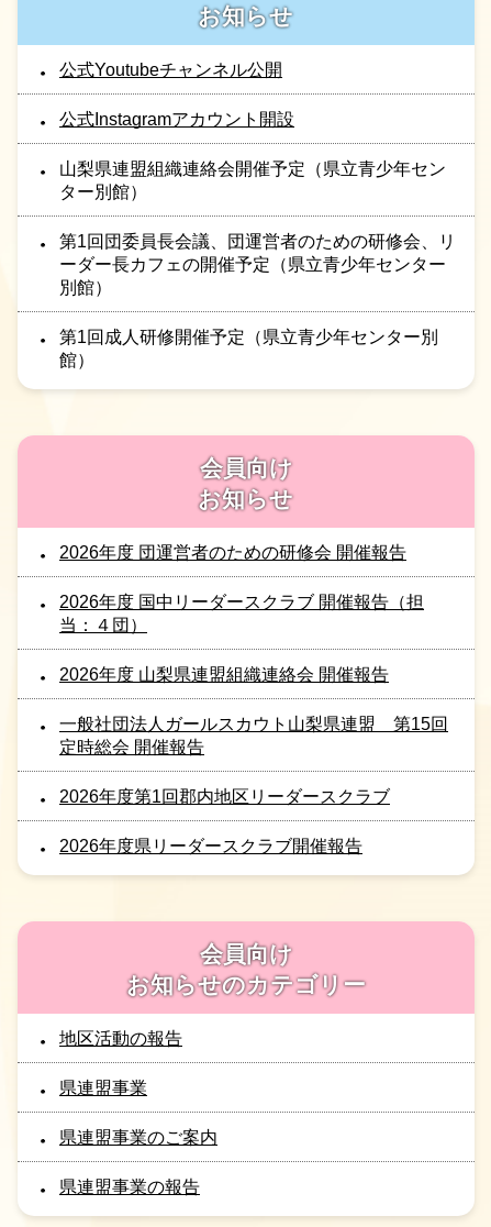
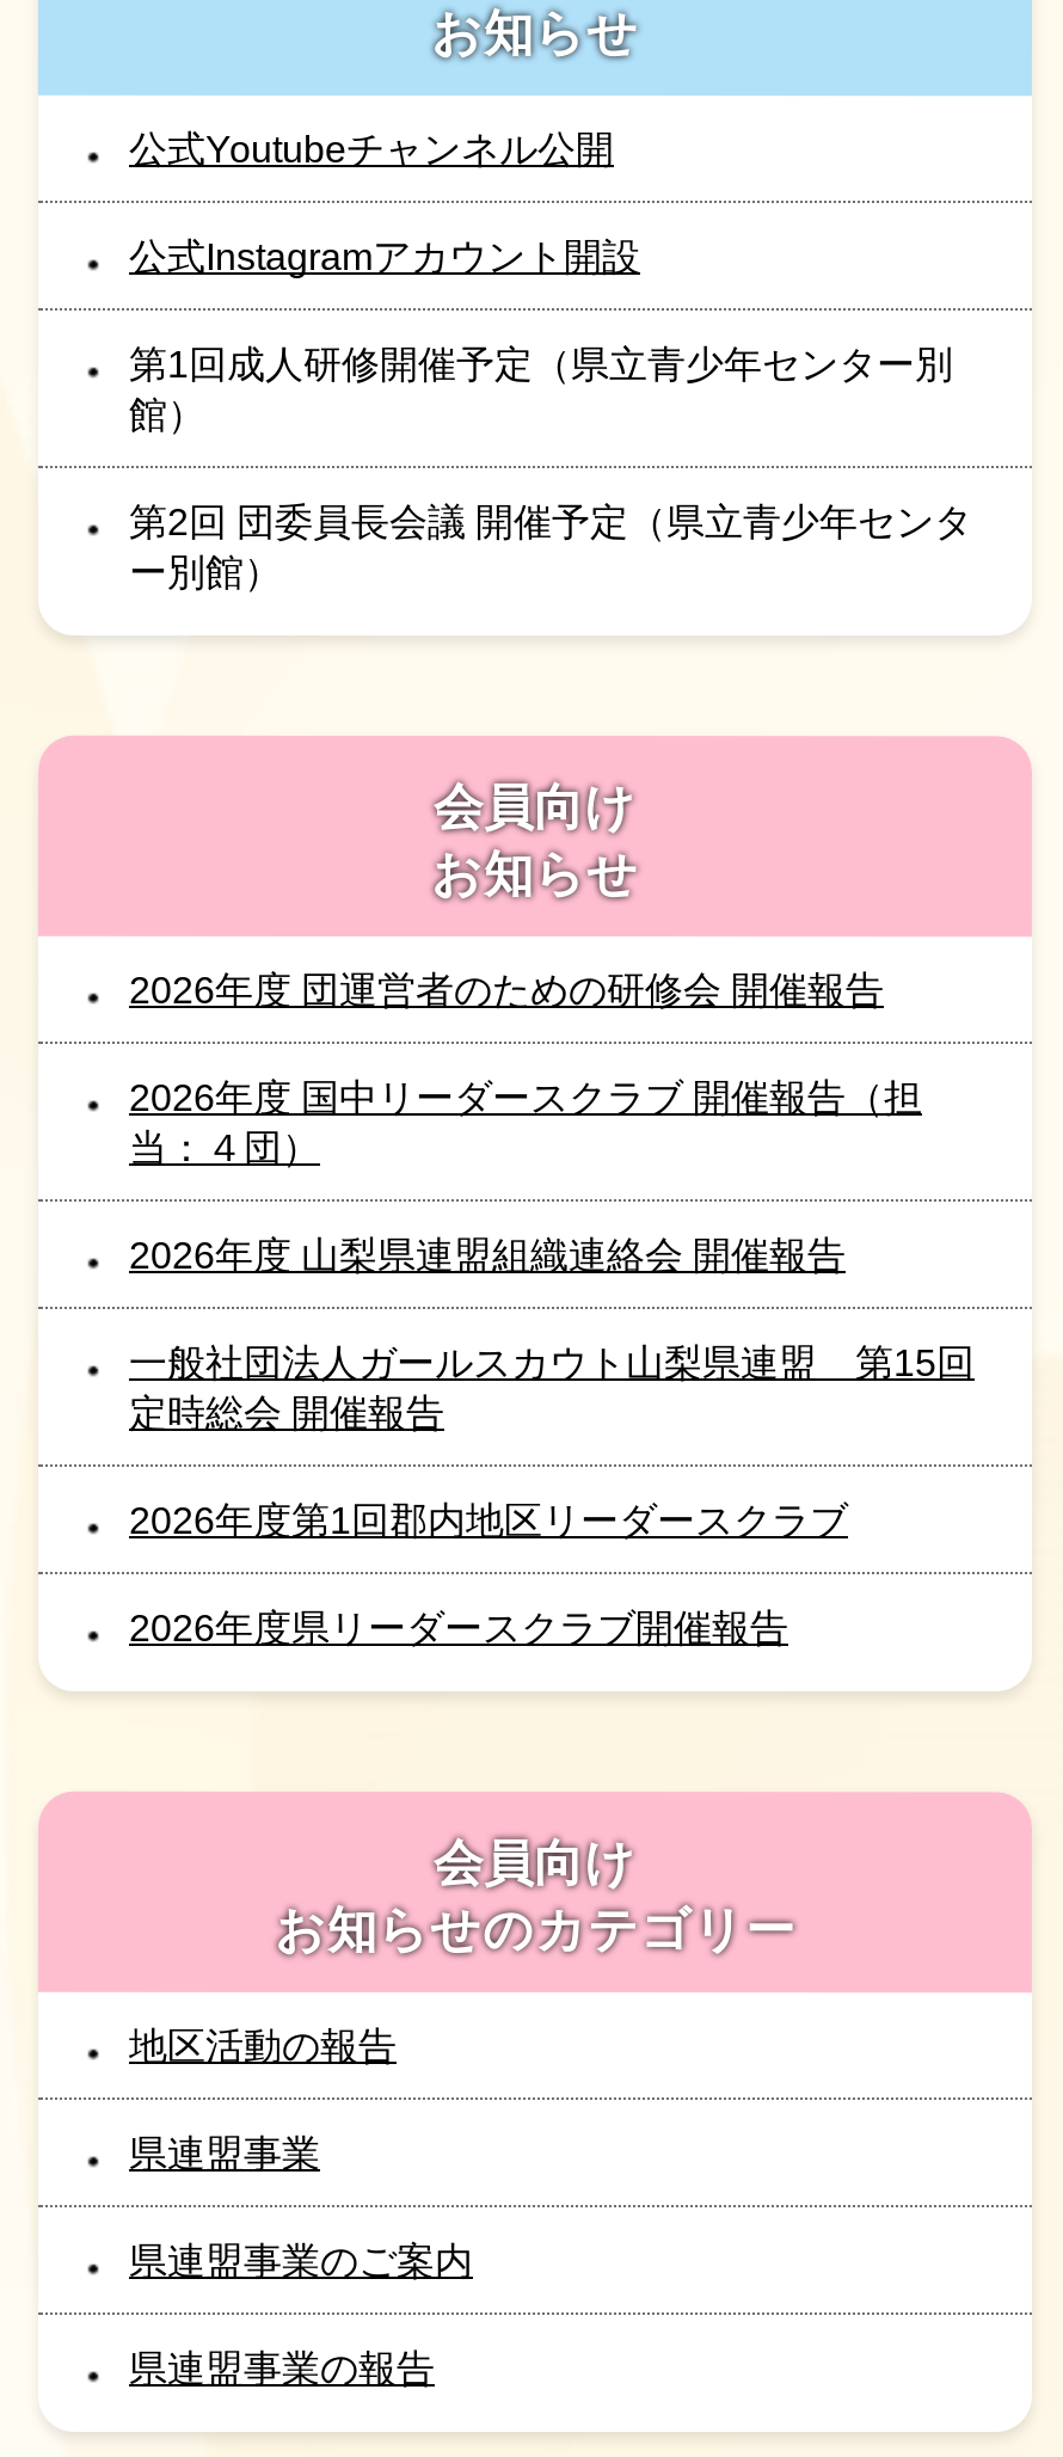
[59,159,456,296] 山梨県連盟組織連絡会開催予定（県立青少年セン | ター別館） | 第1回団委員長会議、団運営者のための研修会、リ | ーダー長カフェの開催予定（県立青少年センター | 別館） -> none
moved [59,327,438,369] -> [129,345,953,436]: 第1回成人研修開催予定（県立青少年センター別 | 館）
none -> [129,503,972,594] 第2回 団委員長会議 開催予定（県立青少年センタ | ー別館）

